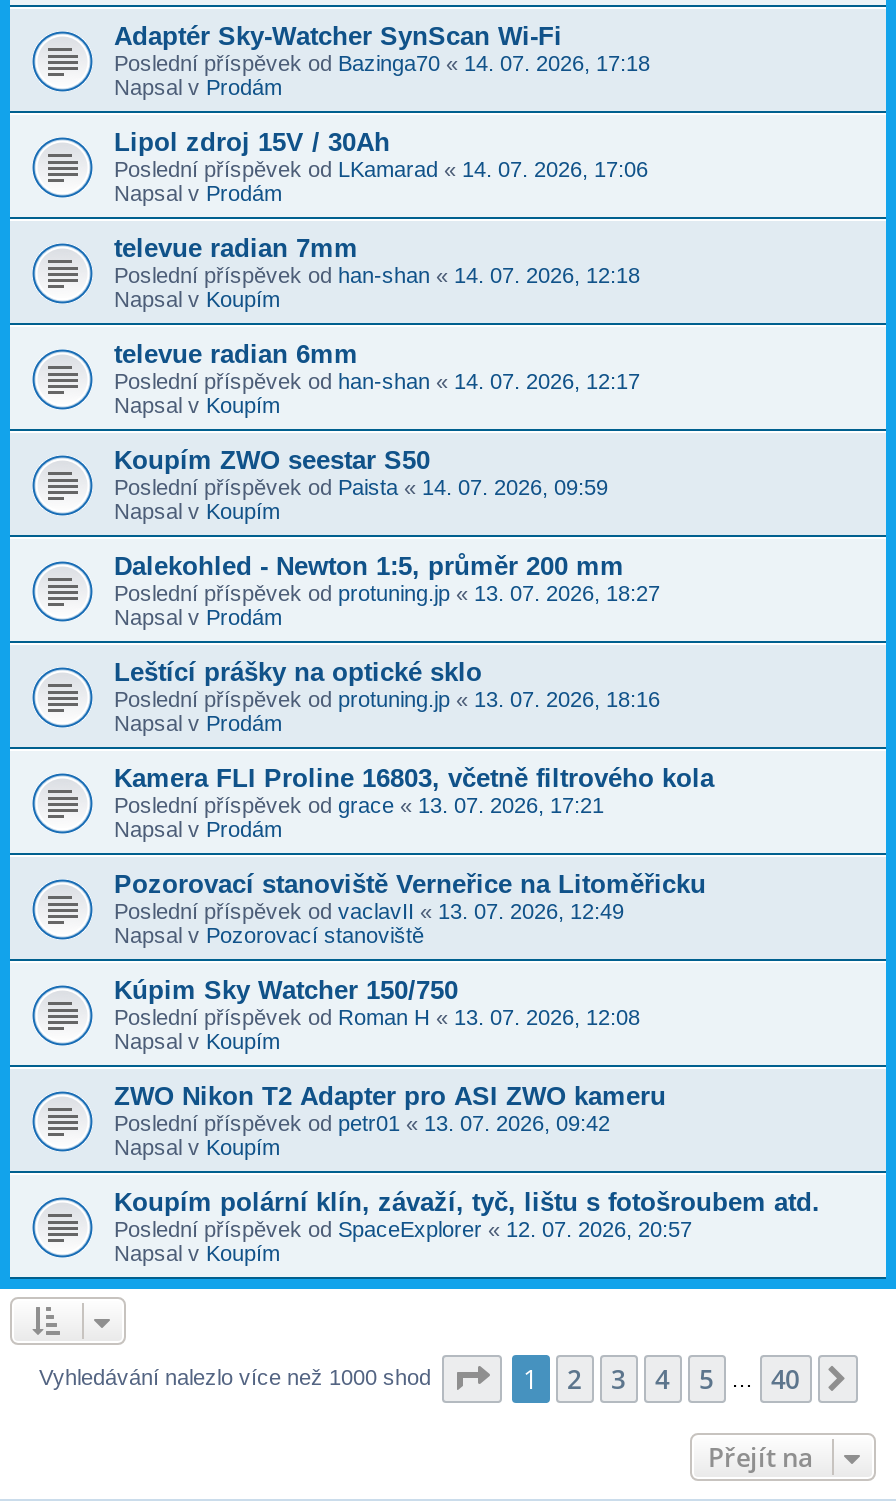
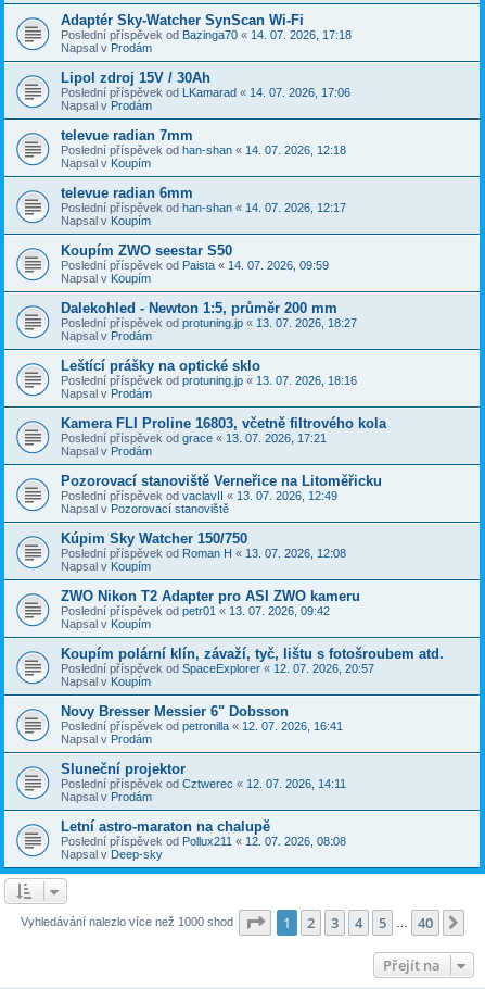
none -> [61,703,346,860] Novy Bresser Messier 6" Dobsson | Poslední příspěvek od petronilla «12. 07. 2026, 16:41 | Napsal v Prodám | Sluneční projektor | Poslední příspěvek od Cztwerec «12. 07. 2026, 14:11 | Napsal v Prodám | Letní astro-maraton na chalupě | Poslední příspěvek od Pollux211 «12. 07. 2026, 08:08 | Napsal v Deep-sky

